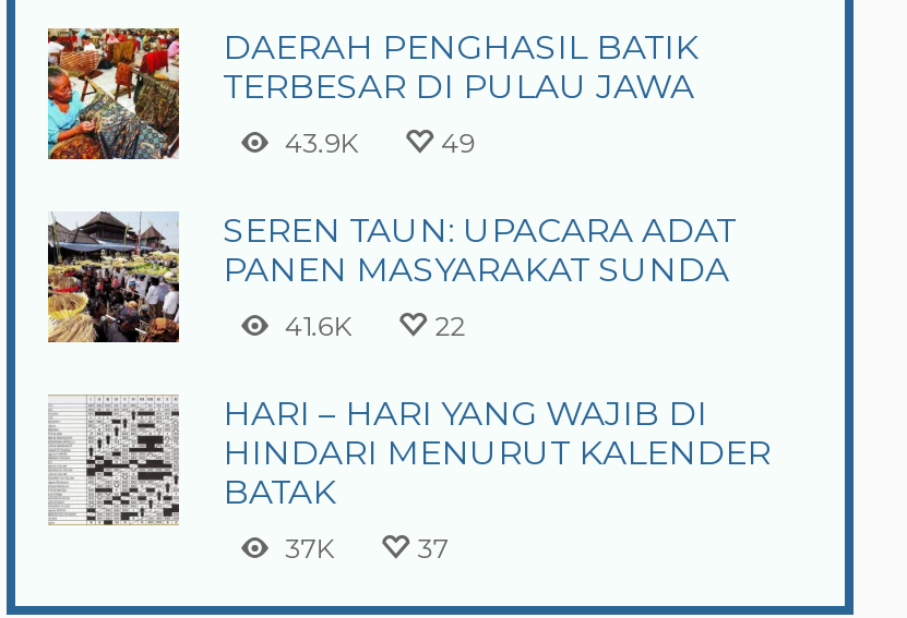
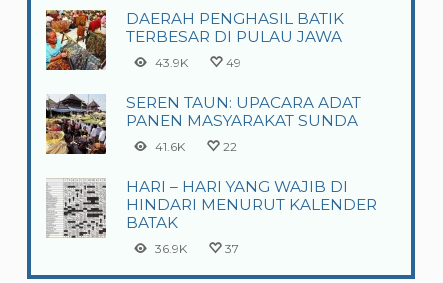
[285,533,333,565] 37K -> [155,241,187,256] 36.9K

